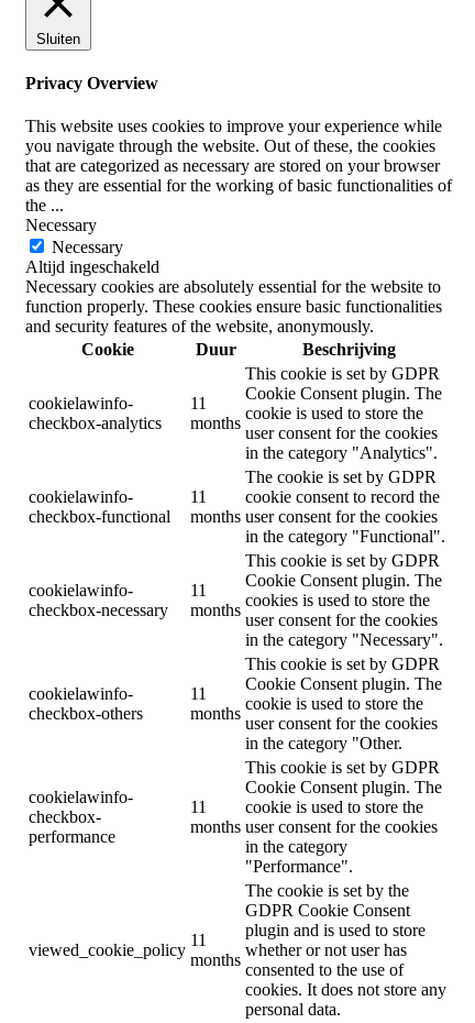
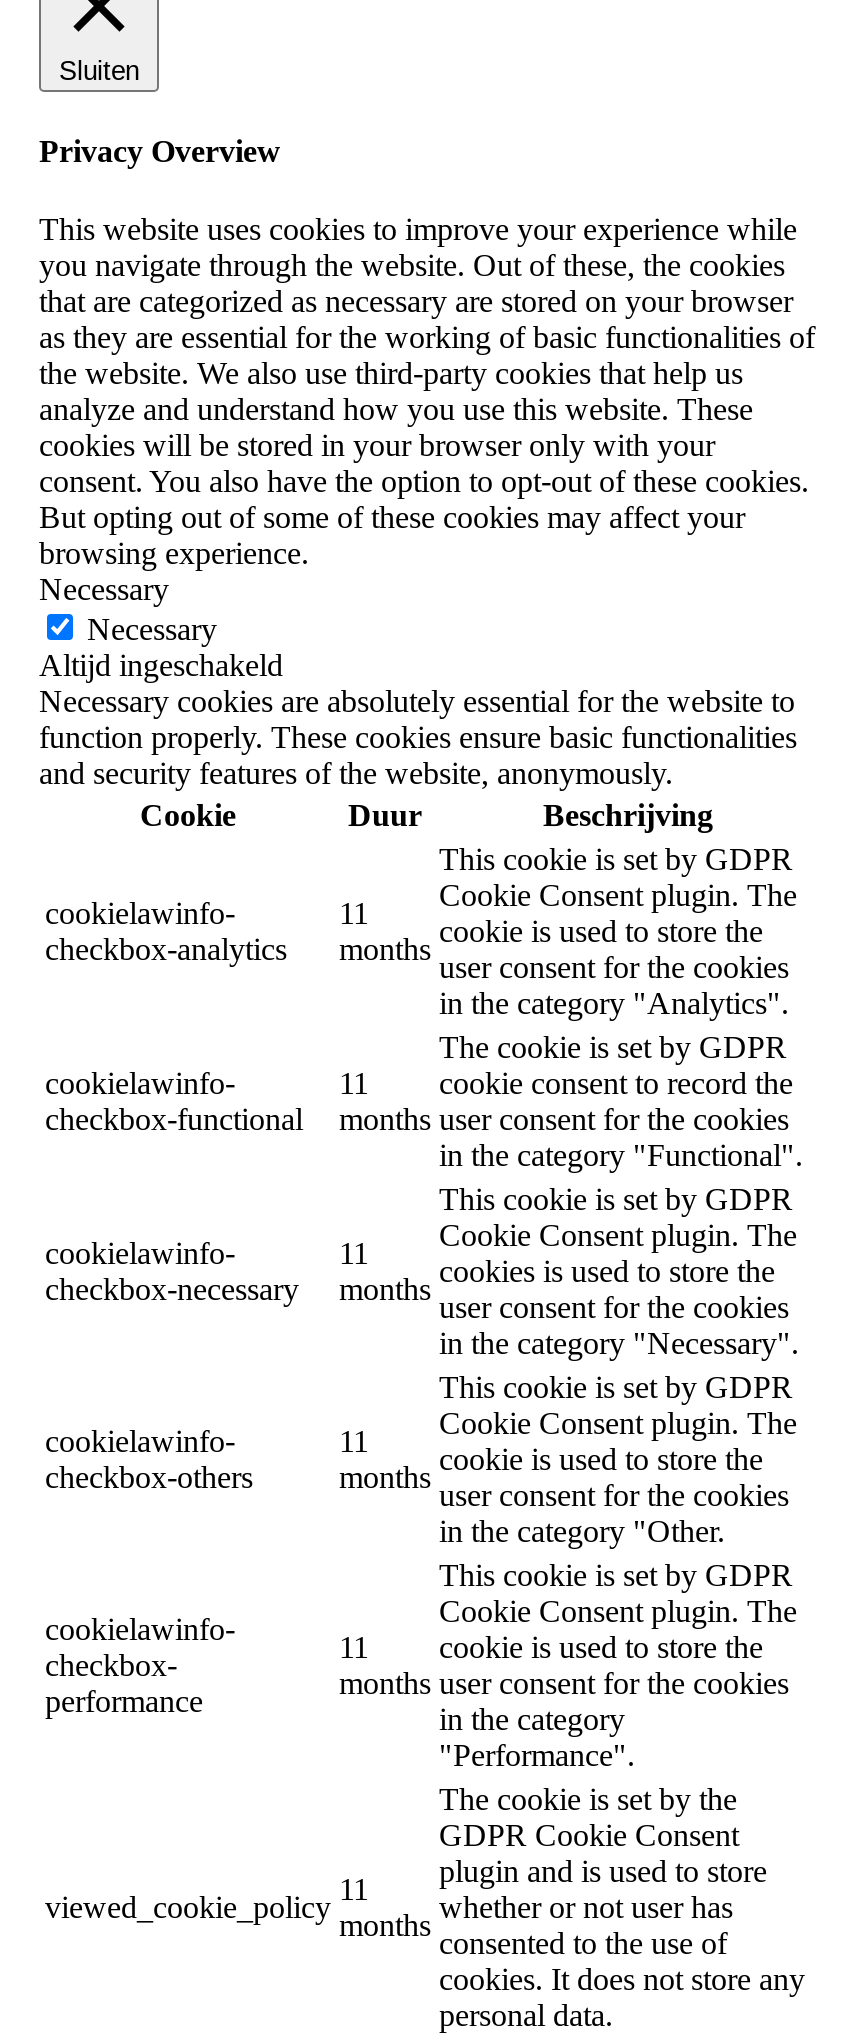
[25,196,64,215] the... -> [39,357,809,571] the website. We also use third-party cookies that help us | analyze and understand how you use this website. These | cookies will be stored in your browser only with your | consent. You also have the option to opt-out of these cookies. | But opting out of some of these cookies may affect your | browsing experience.

